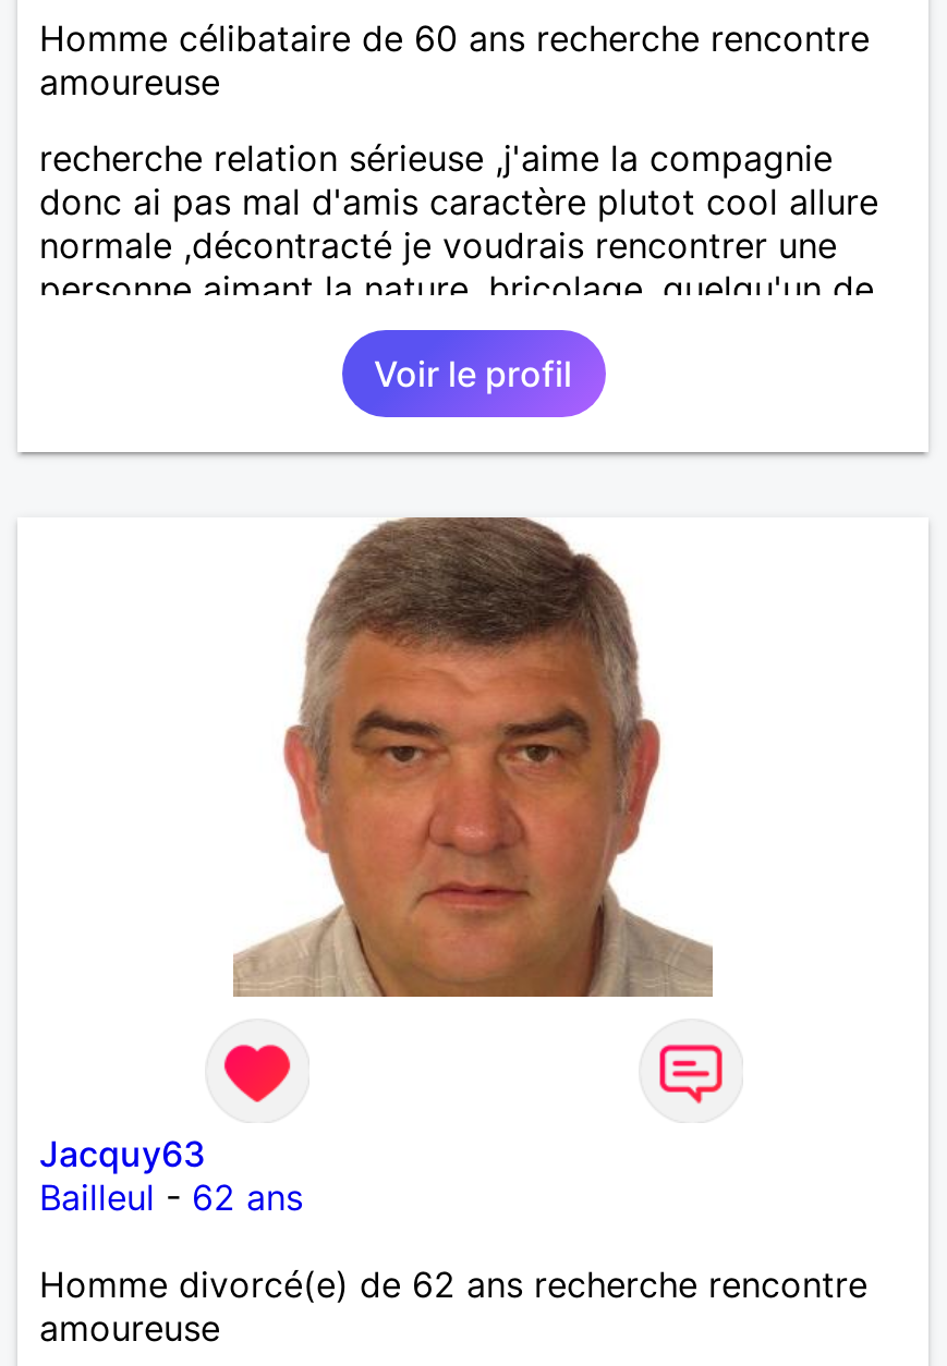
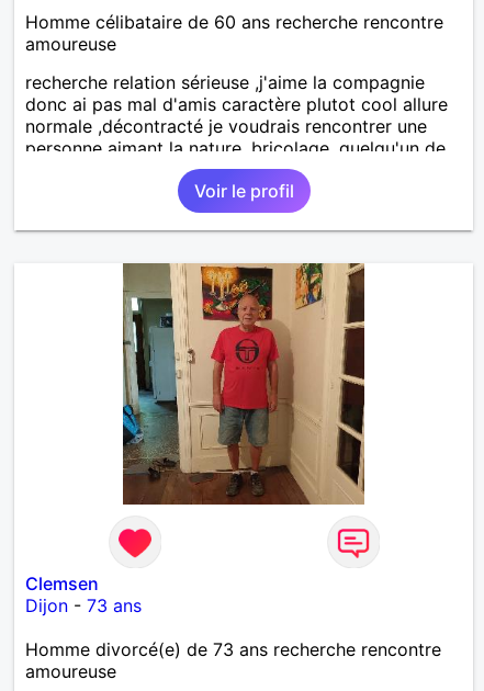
[233,515,715,997] [image] -> [122,262,365,505] [image]
[39,1132,303,1219] Jacquy63 | Bailleul - 62 ans -> [25,572,142,616] Clemsen | Dijon - 73 ans
[39,1262,867,1306] Homme divorcé(e) de 62 ans recherche rencontre -> [25,638,441,660] Homme divorcé(e) de 73 ans recherche rencontre

